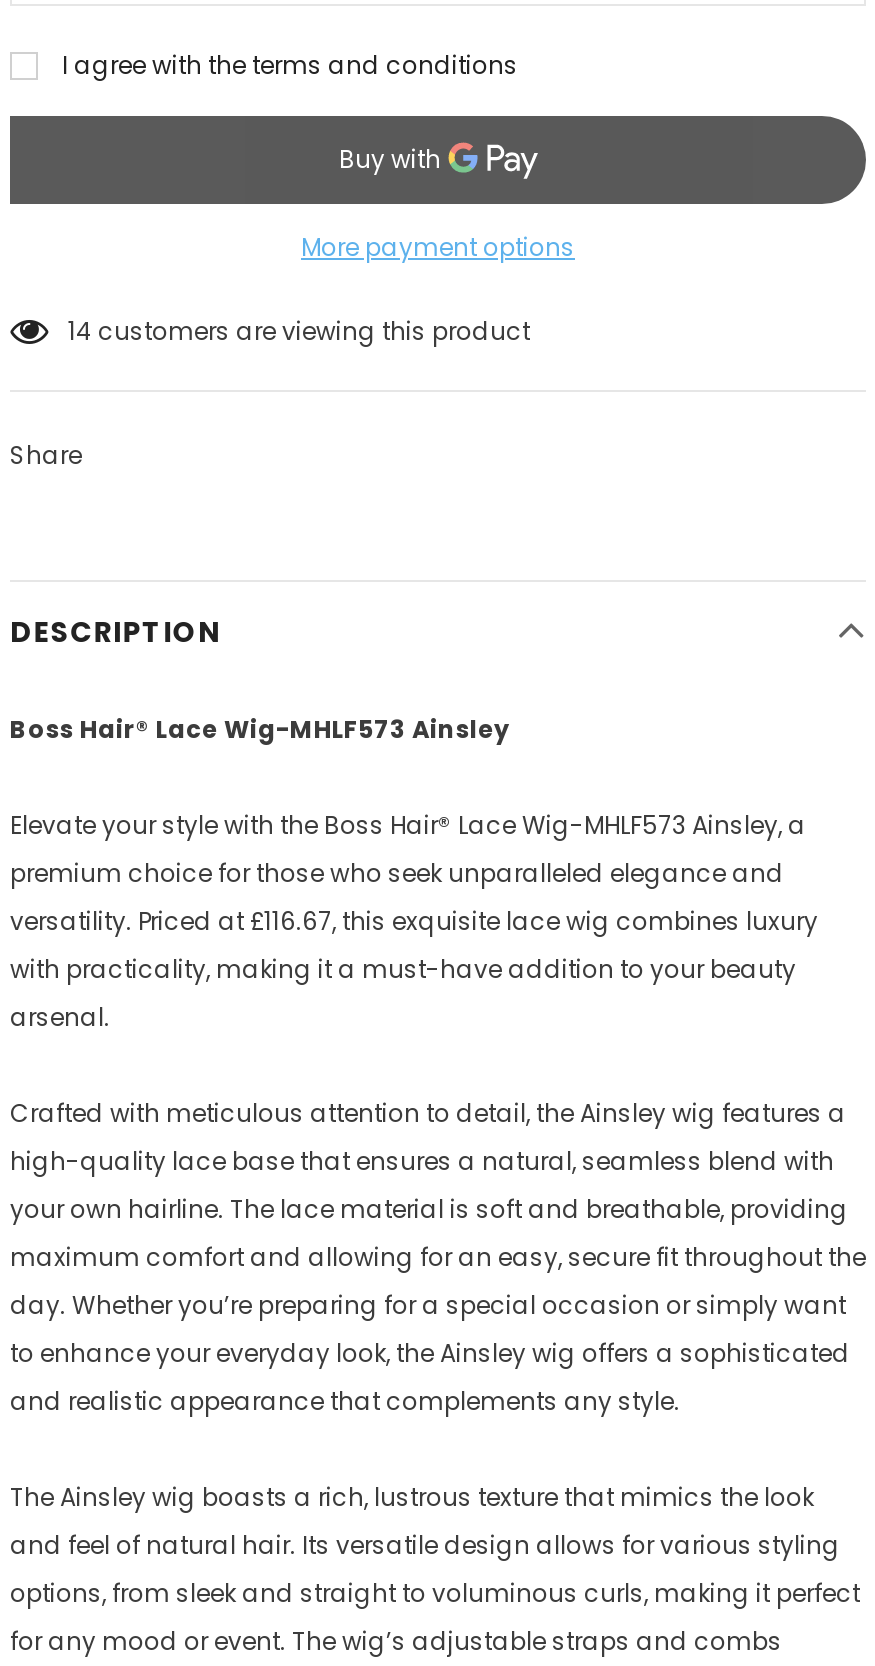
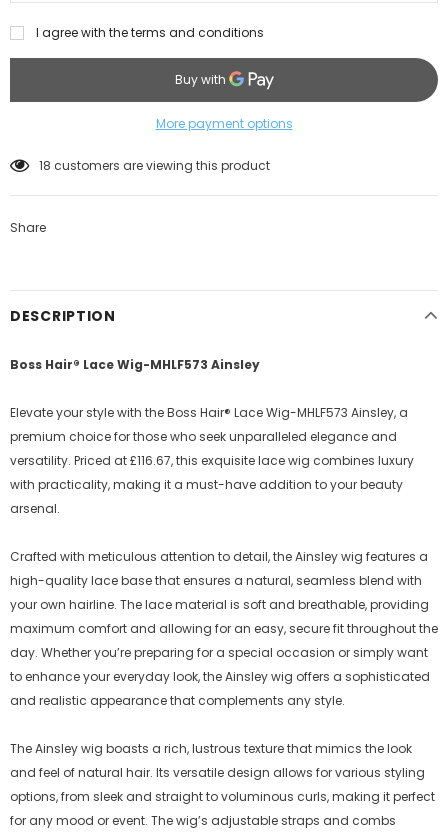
[68,314,530,348] 14 customers are viewing this product -> [39,157,270,174] 18 customers are viewing this product

